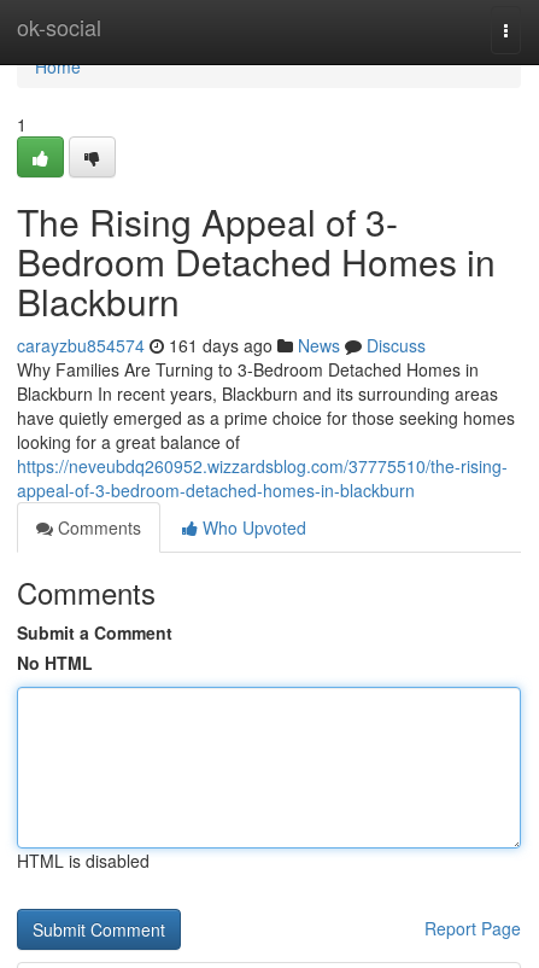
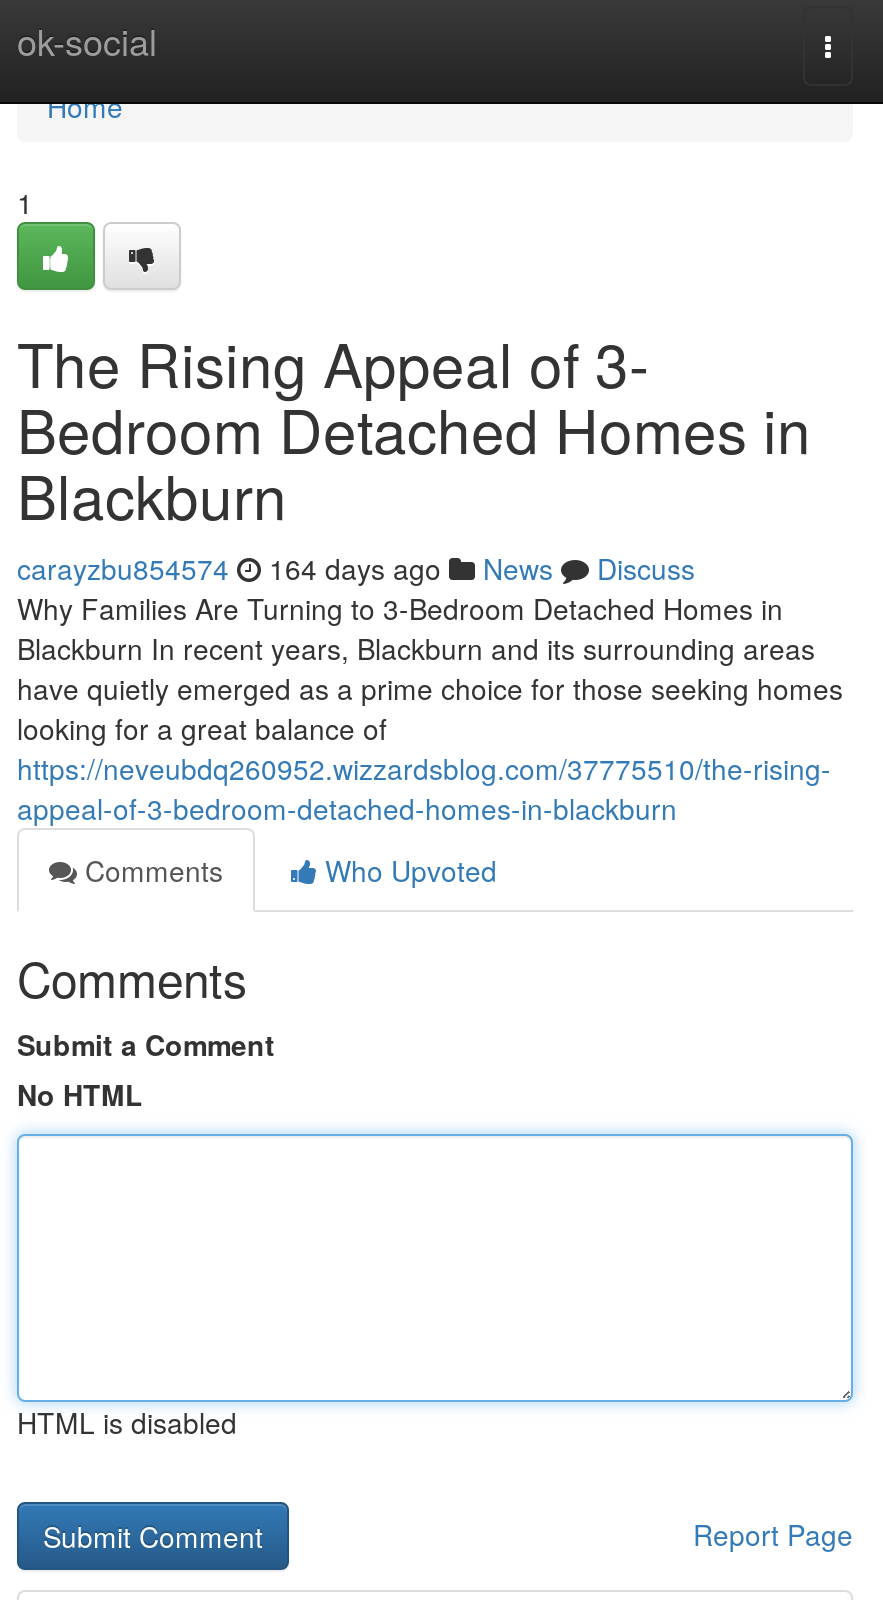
[17,333,426,357] carayzbu854574 161 days ago News Discuss -> [17,548,695,588] carayzbu854574 164 days ago News Discuss

